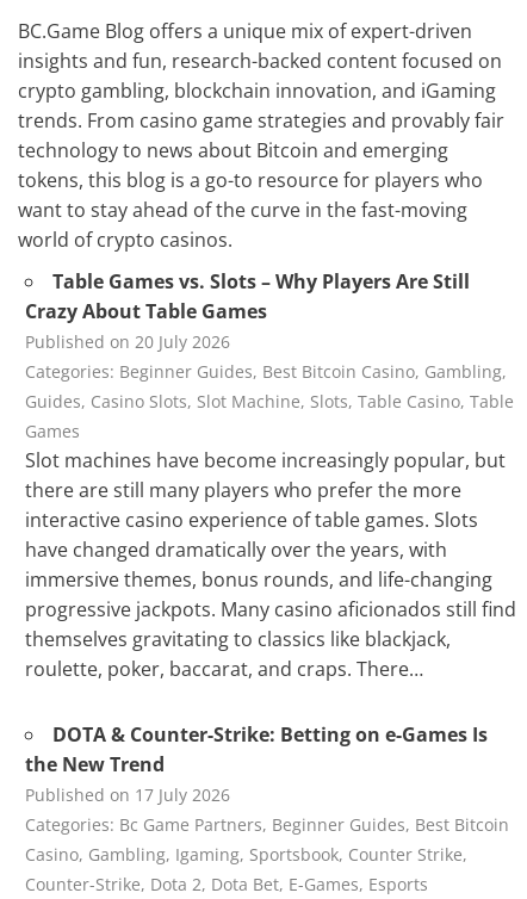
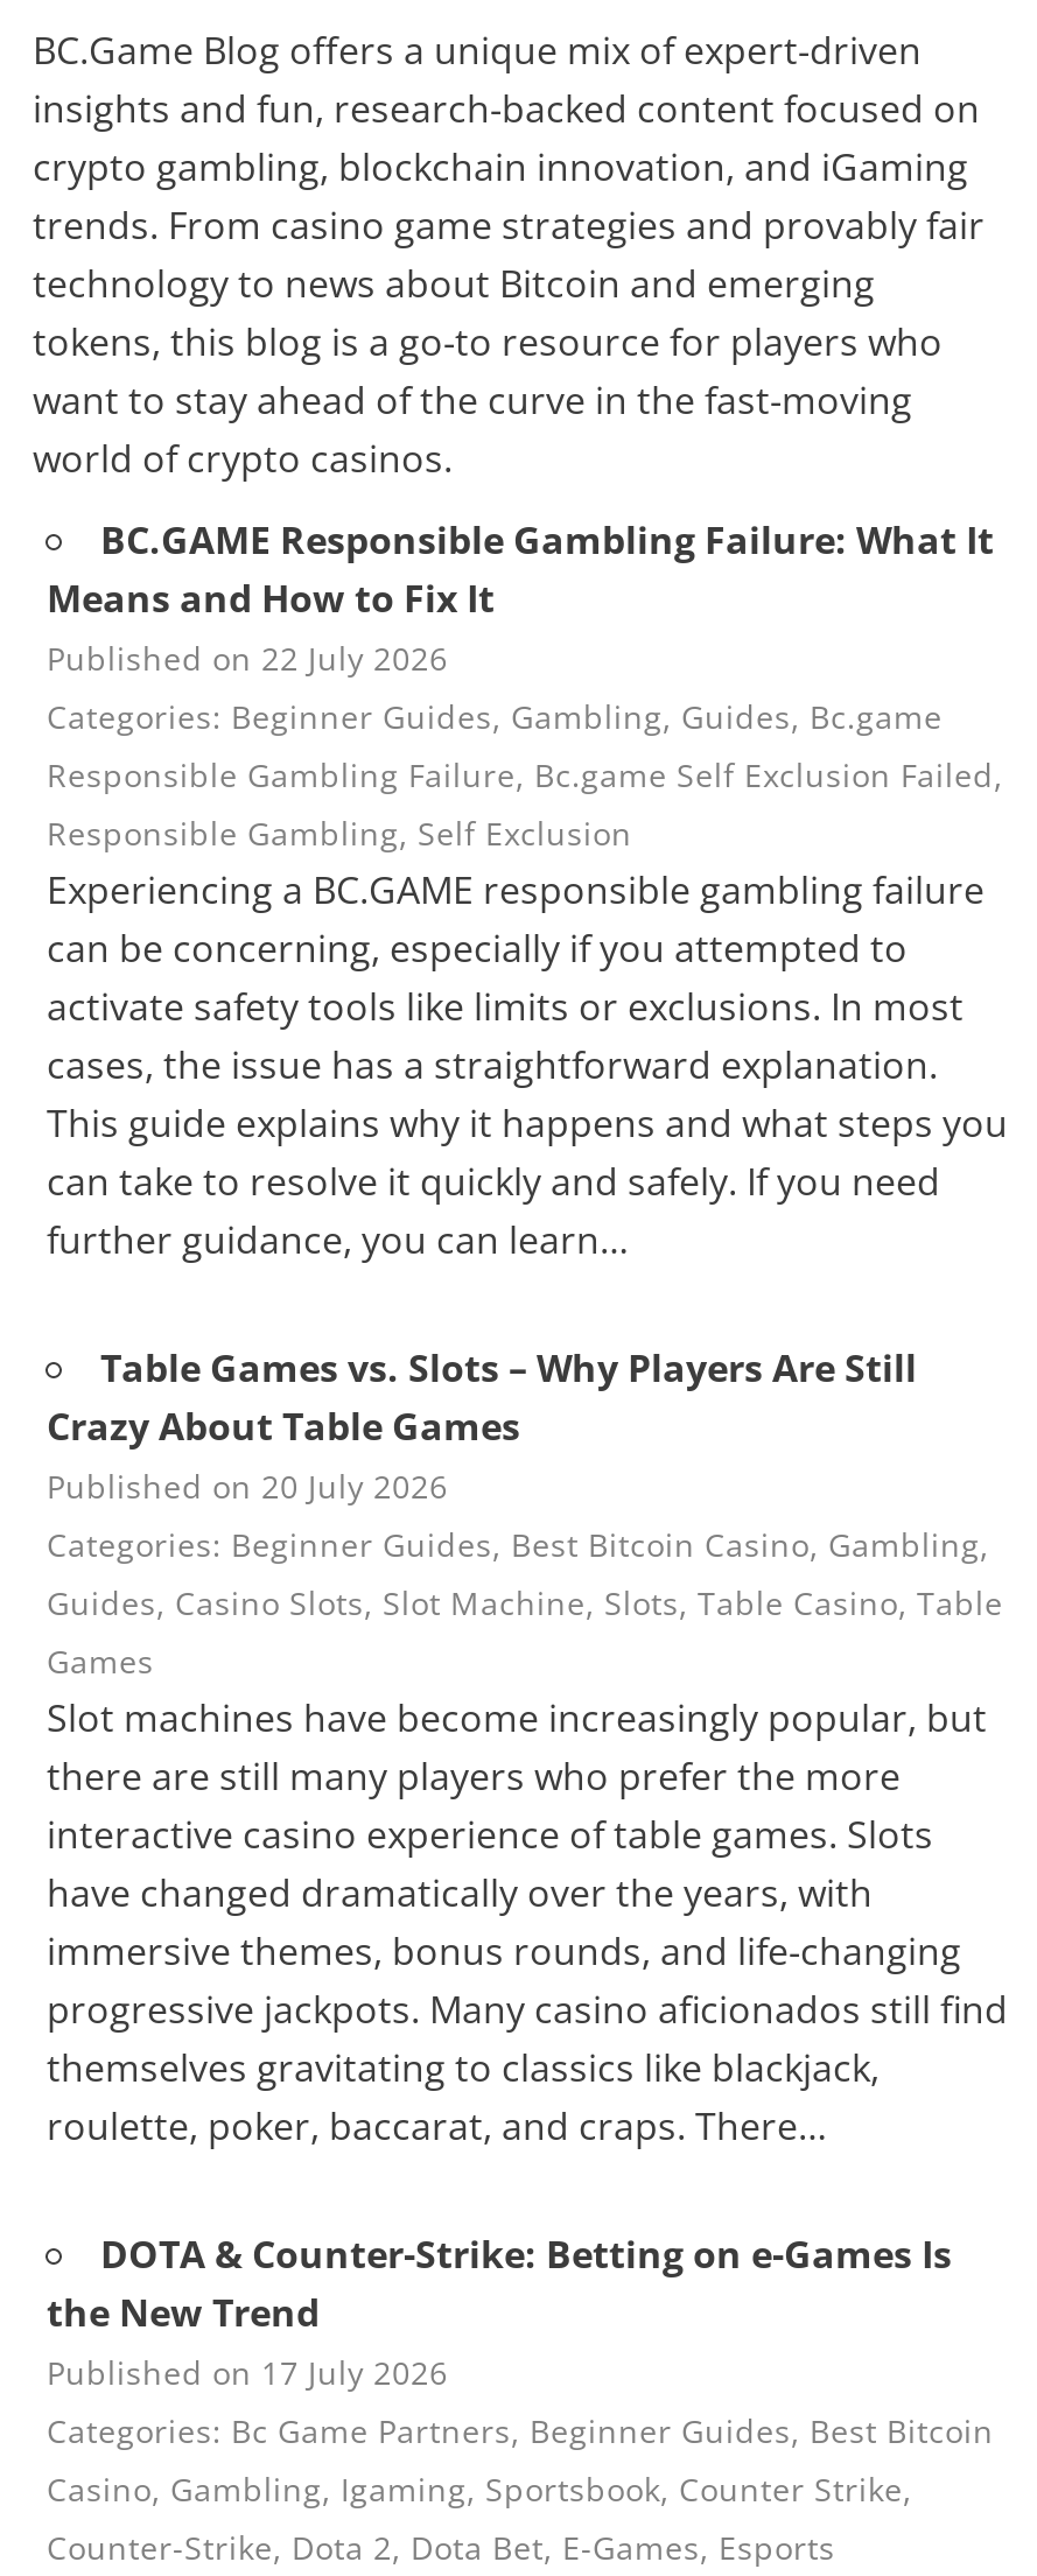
none -> [47,515,1008,1266] BC.GAME Responsible Gambling Failure: What It | Means and How to Fix It | Published on 22 July 2026 | Categories: Beginner Guides, Gambling, Guides, Bc.game | Responsible Gambling Failure, Bc.game Self Exclusion Failed, | Responsible Gambling, Self Exclusion | Experiencing a BC.GAME responsible gambling failure | can be concerning, especially if you attempted to | activate safety tools like limits or exclusions. In most | cases, the issue has a straightforward explanation. | This guide explains why it happens and what steps you | can take to resolve it quickly and safely. If you need | further guidance, you can learn…

